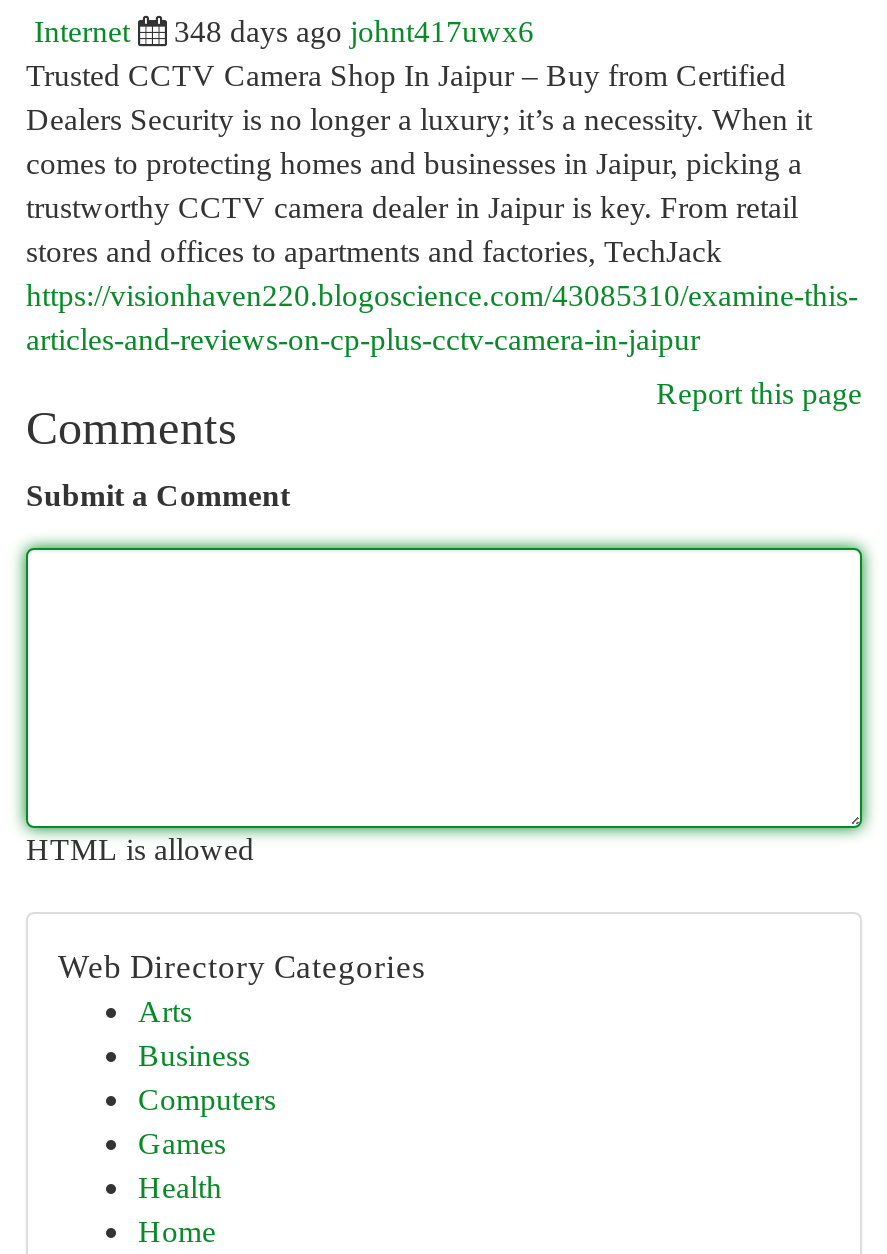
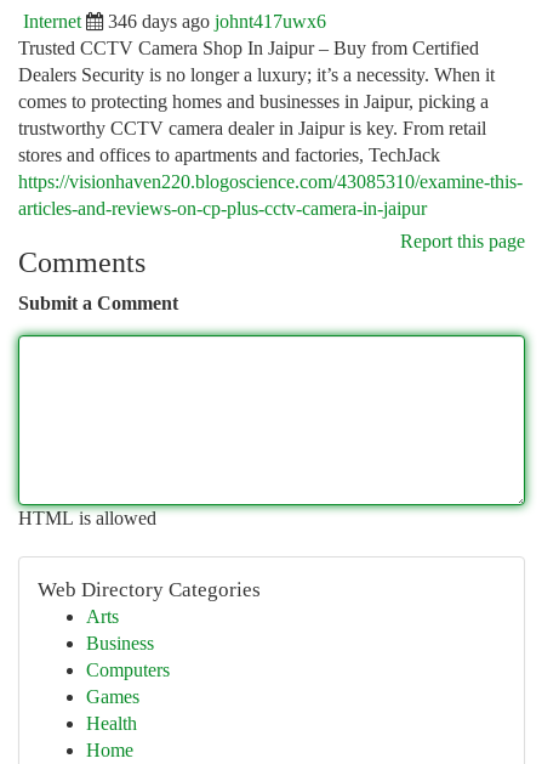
[174,14,534,48] 348 days ago johnt417uwx6 -> [108,11,326,32] 346 days ago johnt417uwx6

